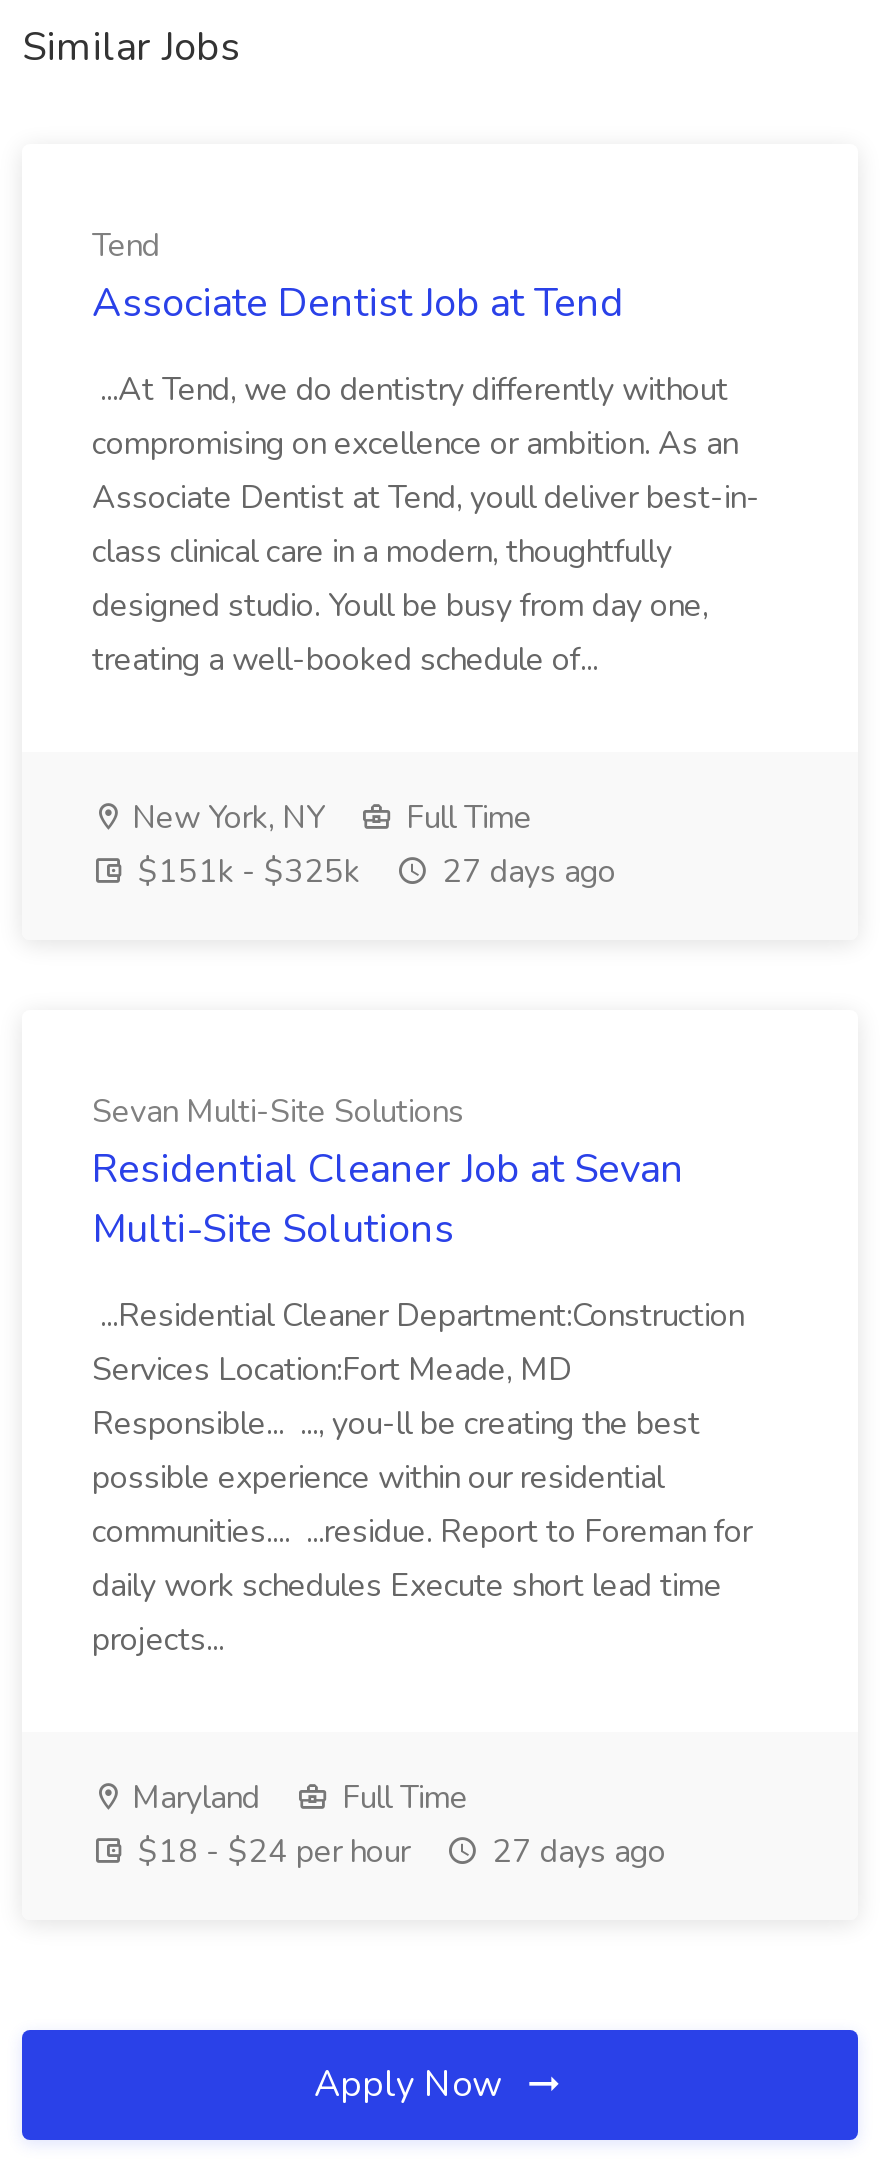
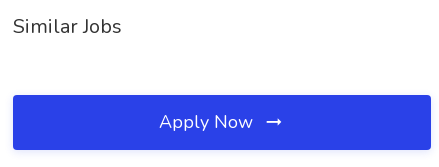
[92,224,760,682] Tend | Associate Dentist Job at Tend | ...At Tend, we do dentistry differently without | compromising on excellence or ambition. As an | Associate Dentist at Tend, youll deliver best-in- | class clinical care in a modern, thoughtfully | designed studio. Youll be busy from day one, | treating a well-booked schedule of... -> none
[124,796,616,894] New York, NY | Full Time | $151k - $325k | 27 days ago -> none
[92,1090,752,1662] Sevan Multi-Site Solutions | Residential Cleaner Job at Sevan | Multi-Site Solutions | ...Residential Cleaner Department:Construction | Services Location:Fort Meade, MD | Responsible... ..., you-ll be creating the best | possible experience within our residential | communities.... ...residue. Report to Foreman for | daily work schedules Execute short lead time | projects... -> none
[124,1776,666,1874] Maryland | Full Time | $18 - $24 per hour | 27 days ago -> none

